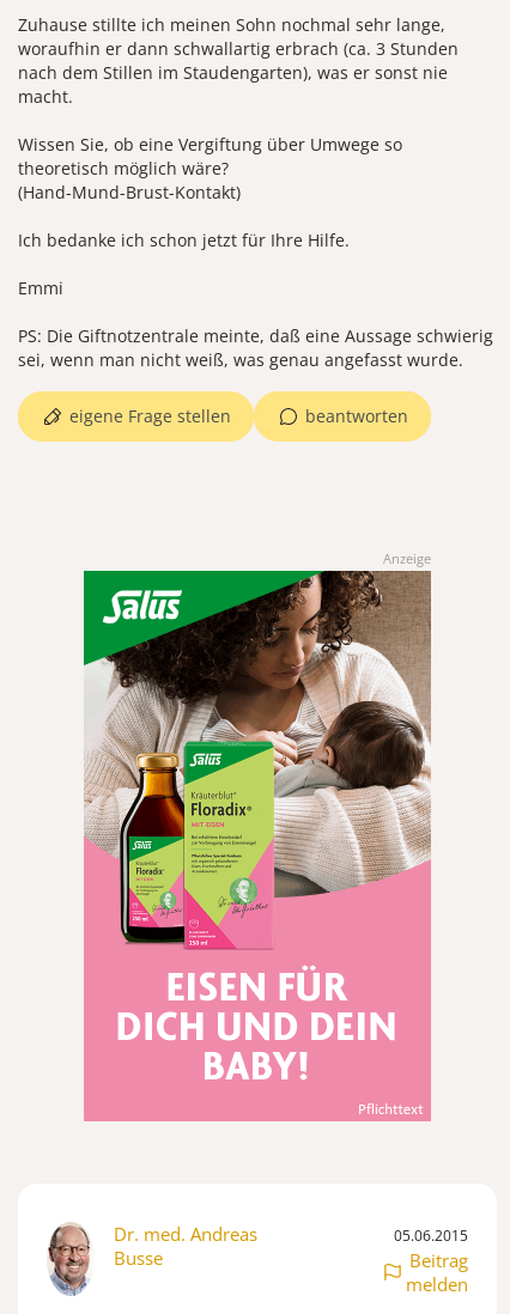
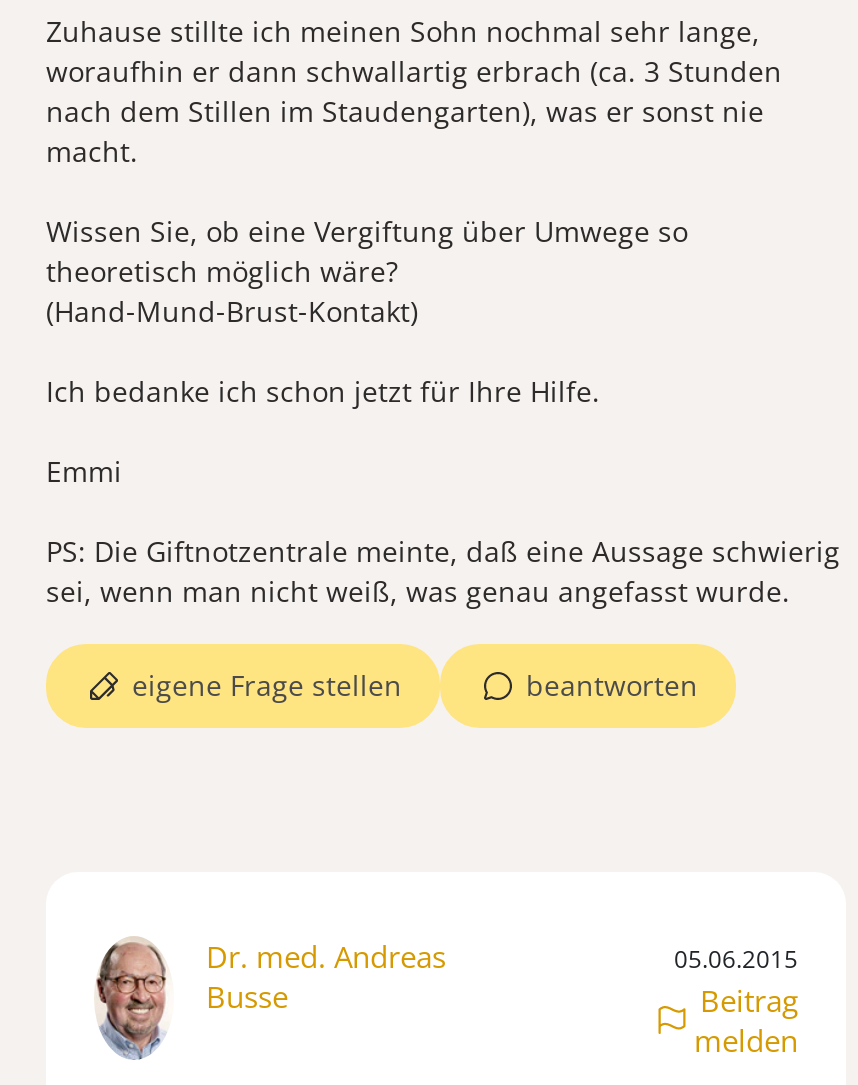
[383,550,431,567] Anzeige -> none
[83,570,432,1123] [image] -> none

